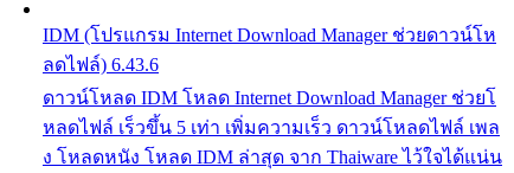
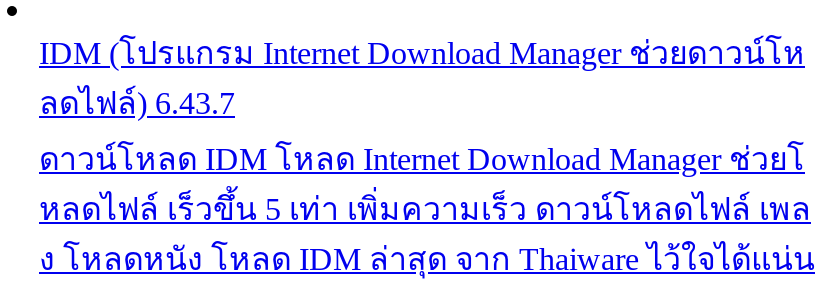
[43,55,159,75] ลดไฟล์) 6.43.6 -> [39,86,235,120] ลดไฟล์) 6.43.7

